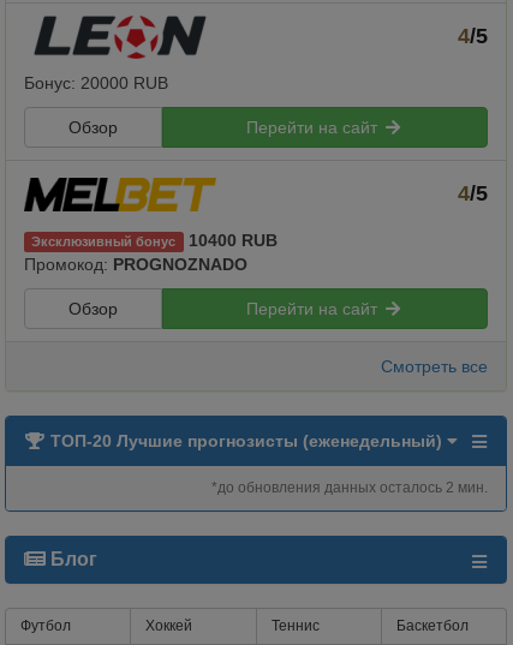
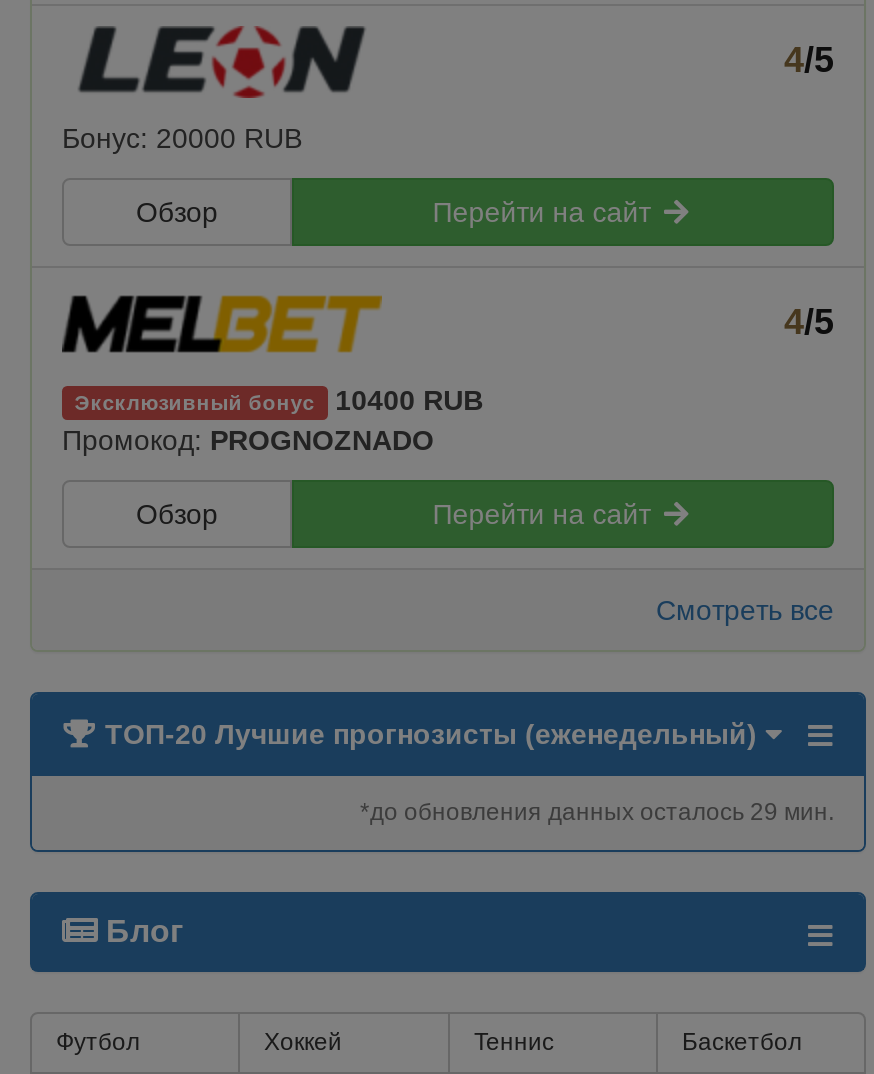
[211,479,488,496] *до обновления данных осталось 2 мин. -> [360,798,834,826] *до обновления данных осталось 29 мин.

